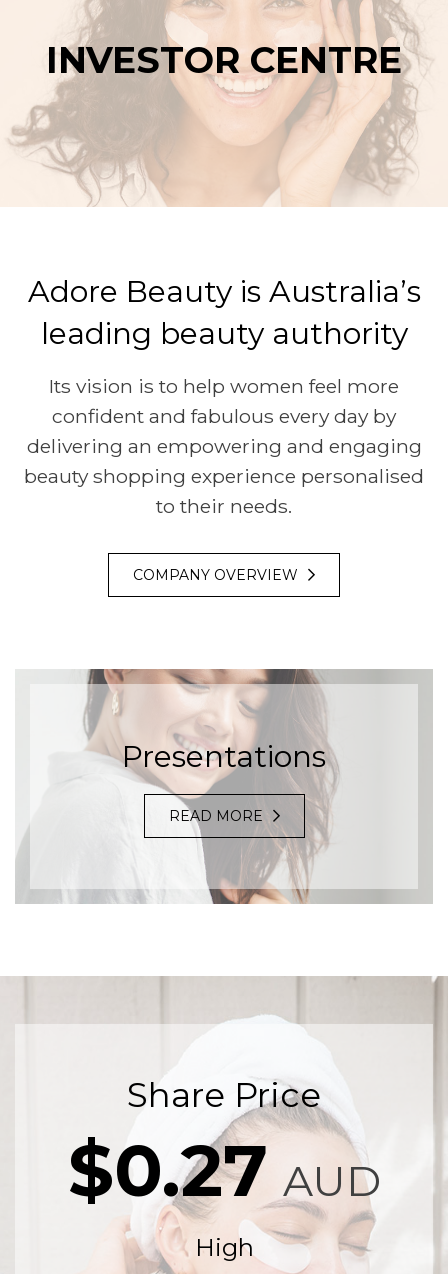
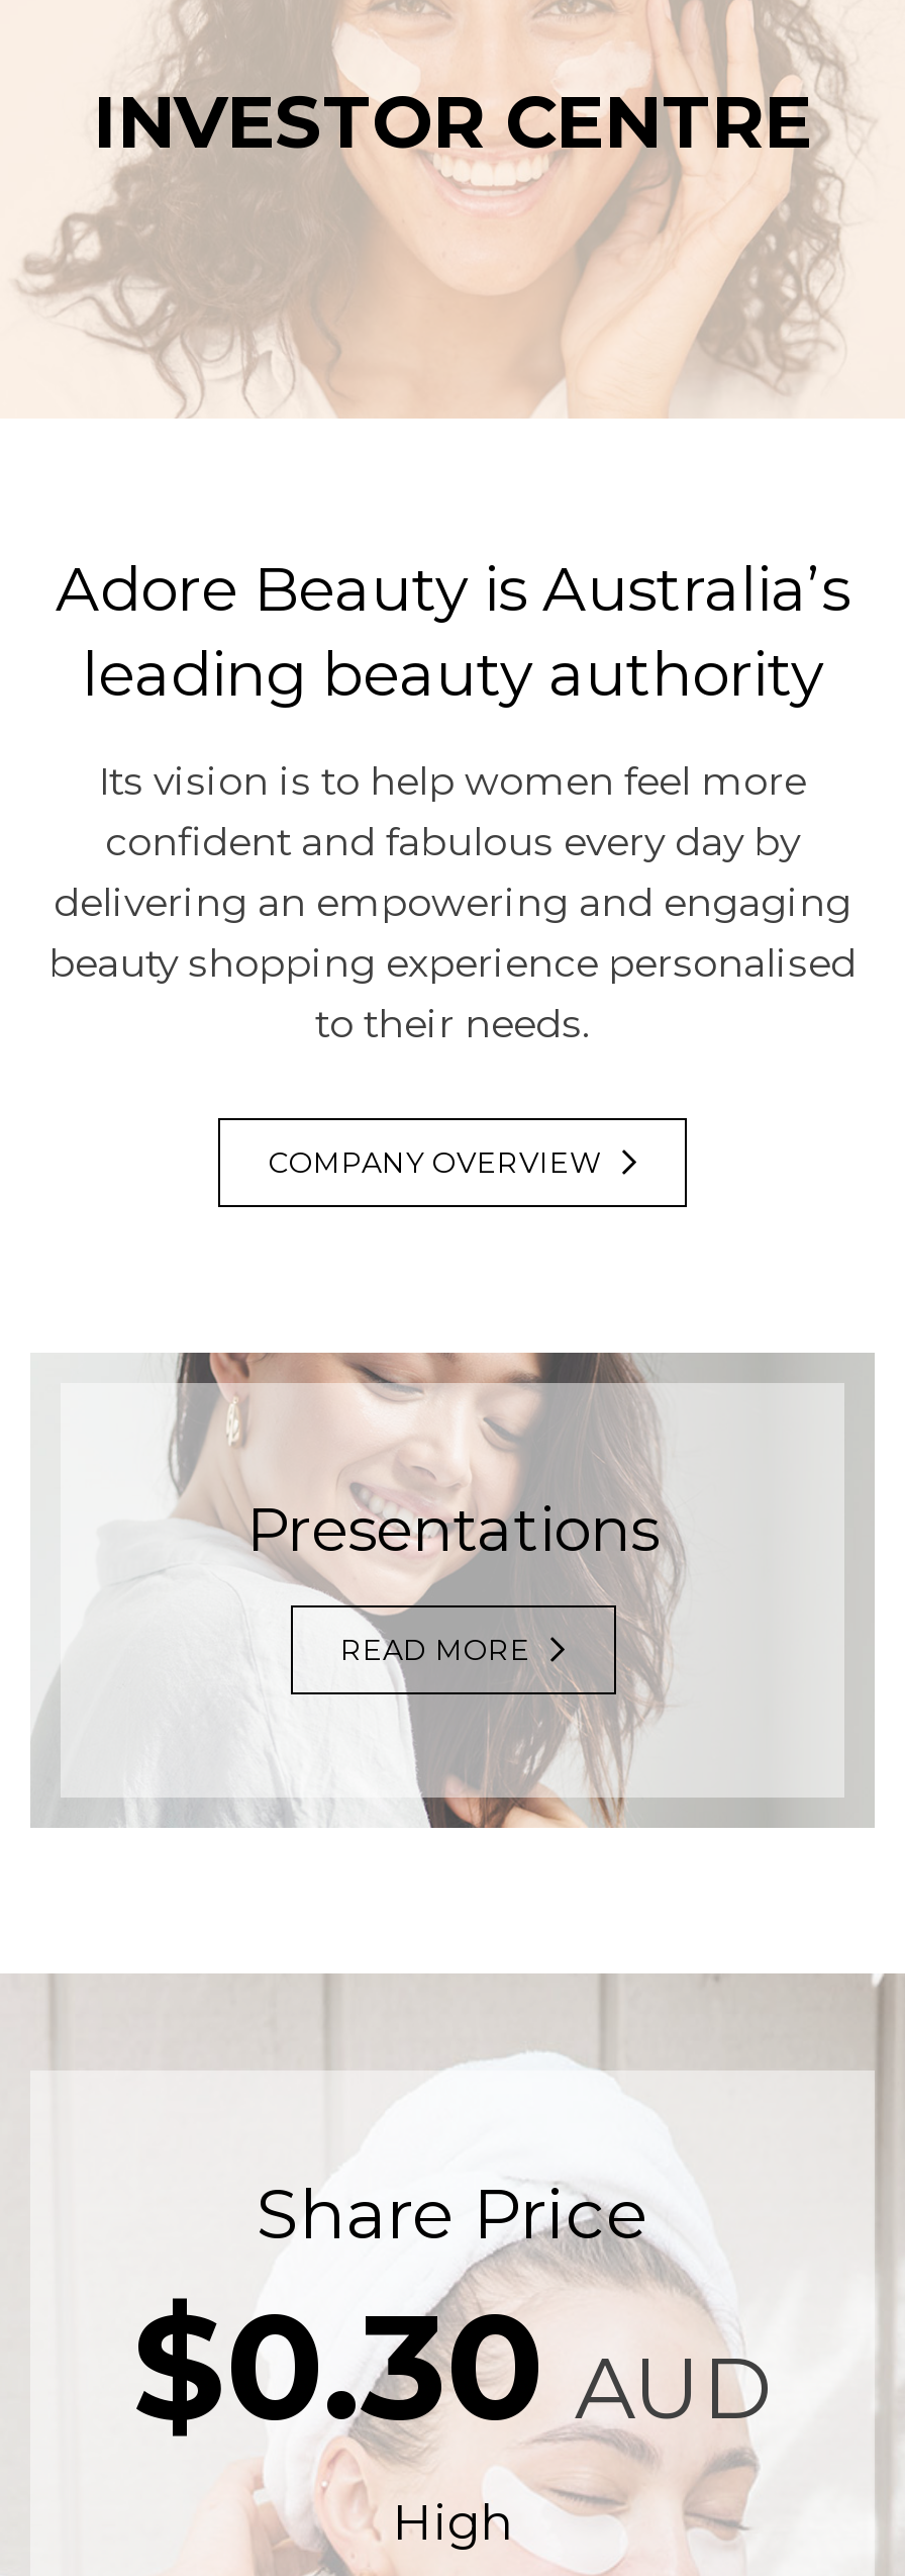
[67,1126,380,1214] $0.27 AUD -> [132,2278,773,2455] $0.30 AUD

